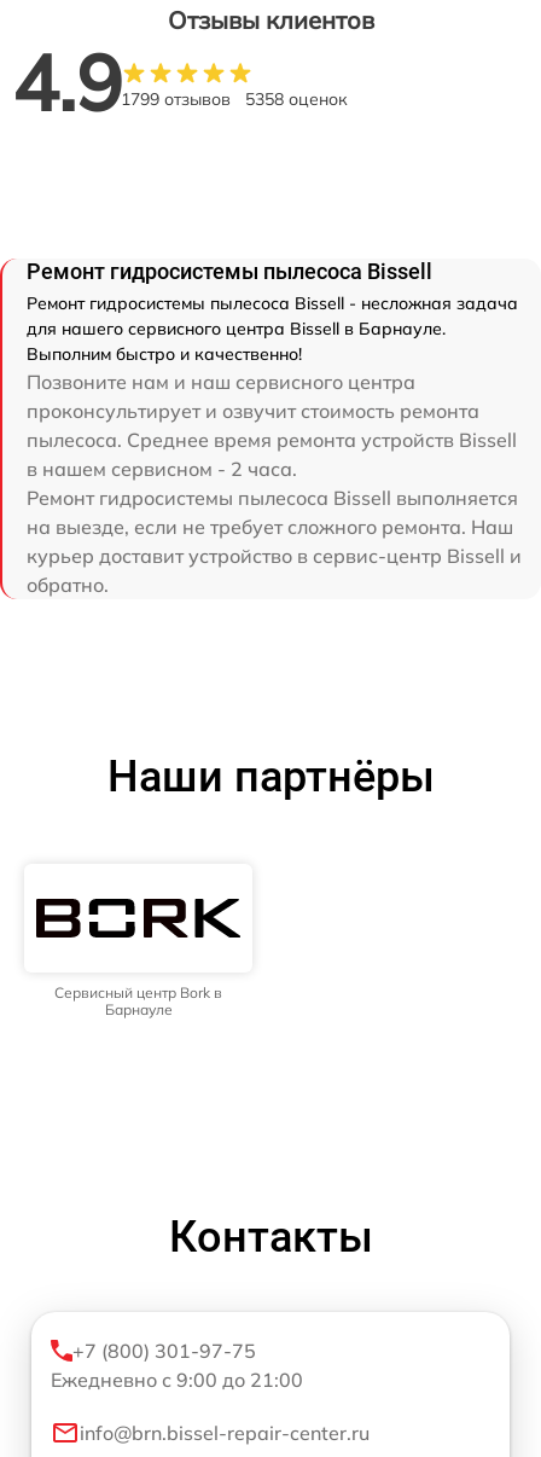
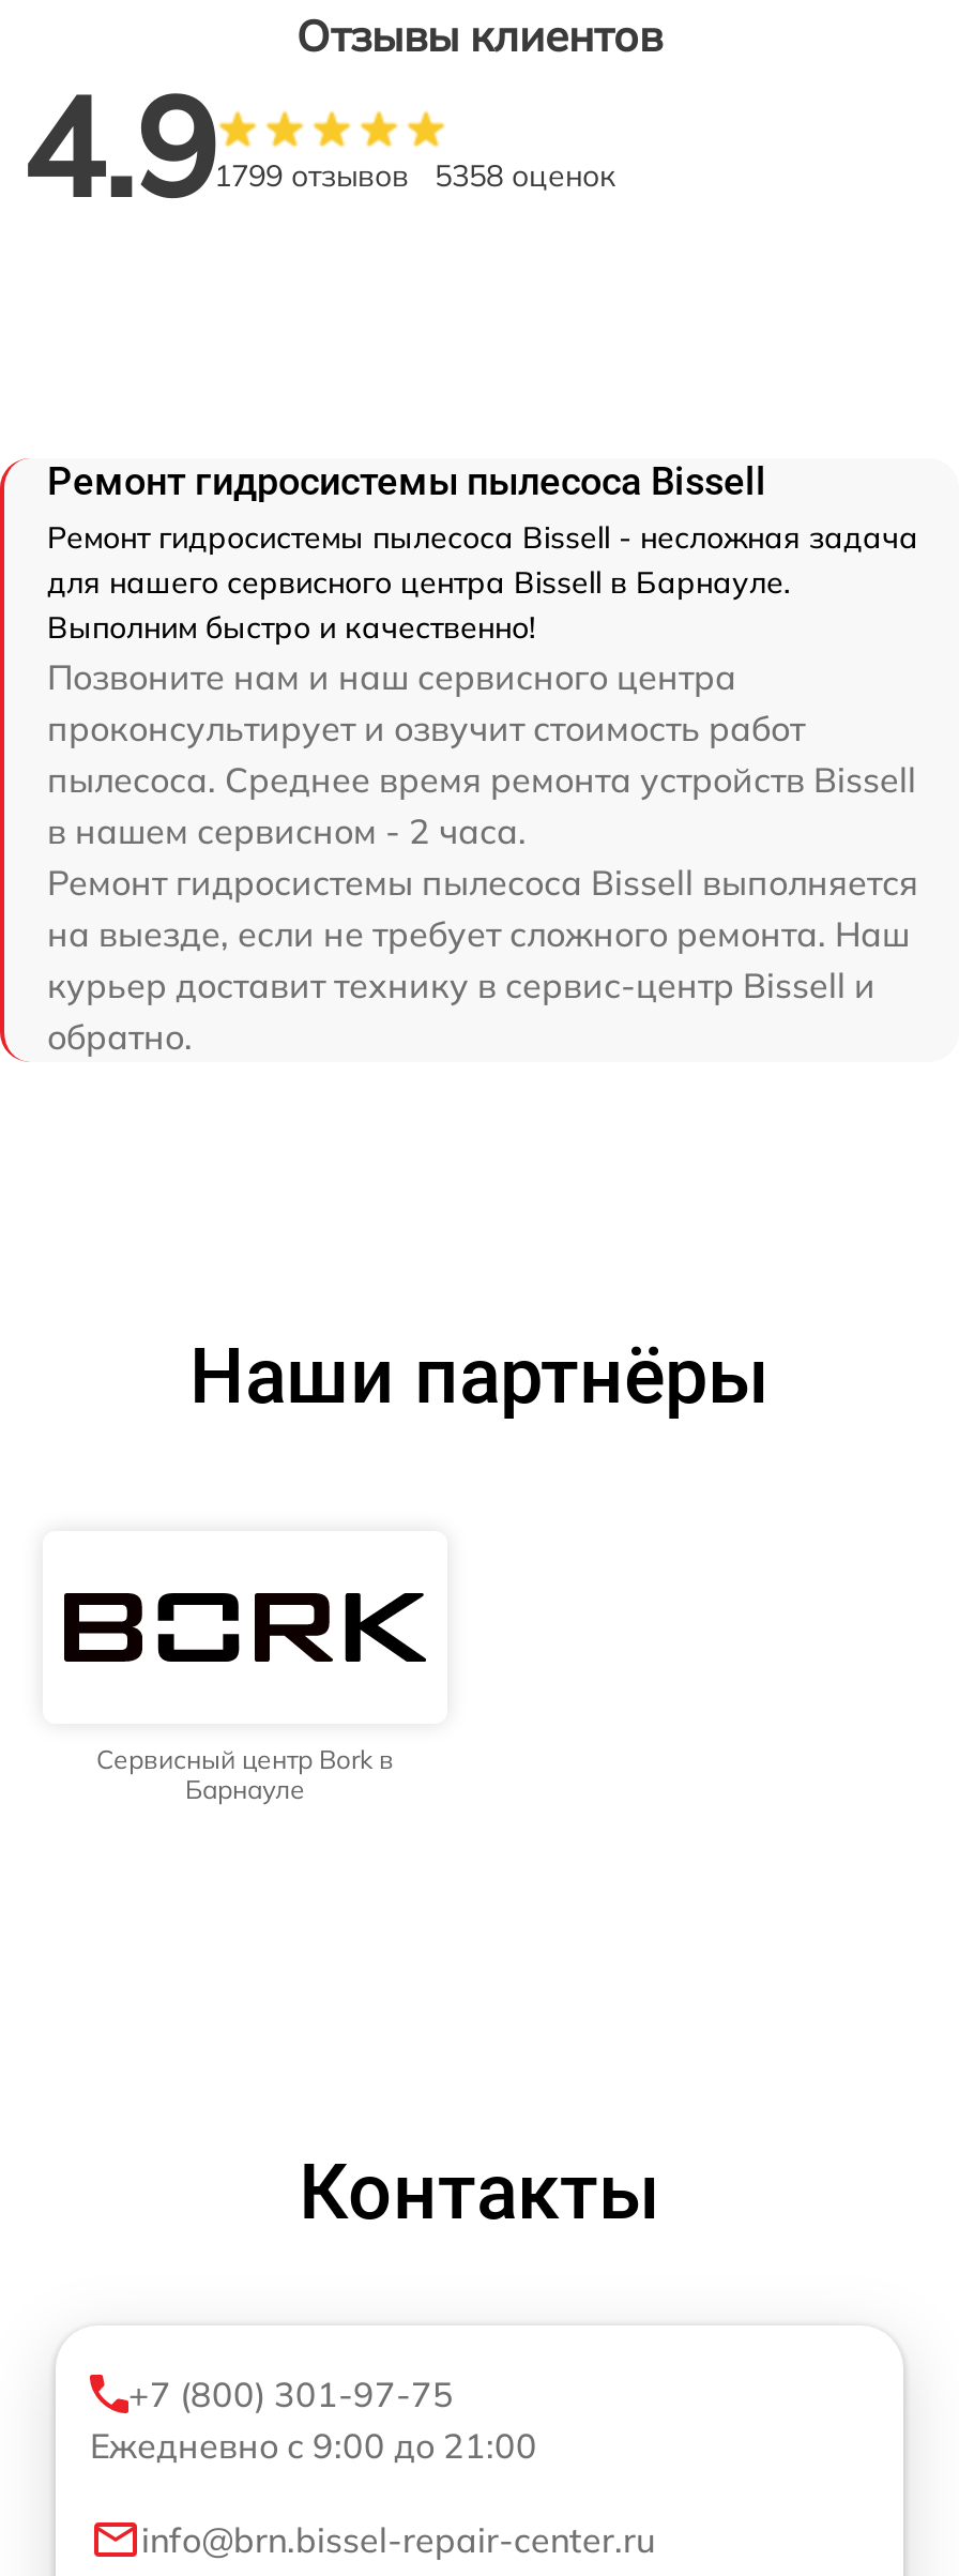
[27,399,479,423] проконсультирует и озвучит стоимость ремонта -> [47,707,805,749] проконсультирует и озвучит стоимость работ
[27,544,522,568] курьер доставит устройство в сервис-центр Bissell и -> [47,964,876,1006] курьер доставит технику в сервис-центр Bissell и

